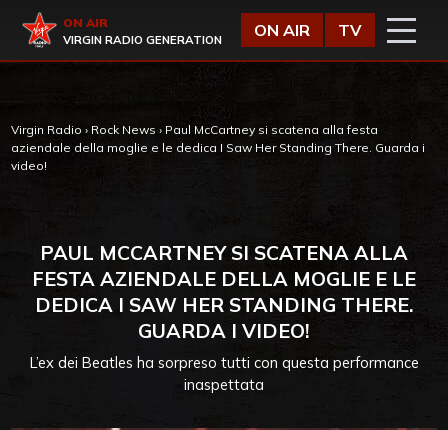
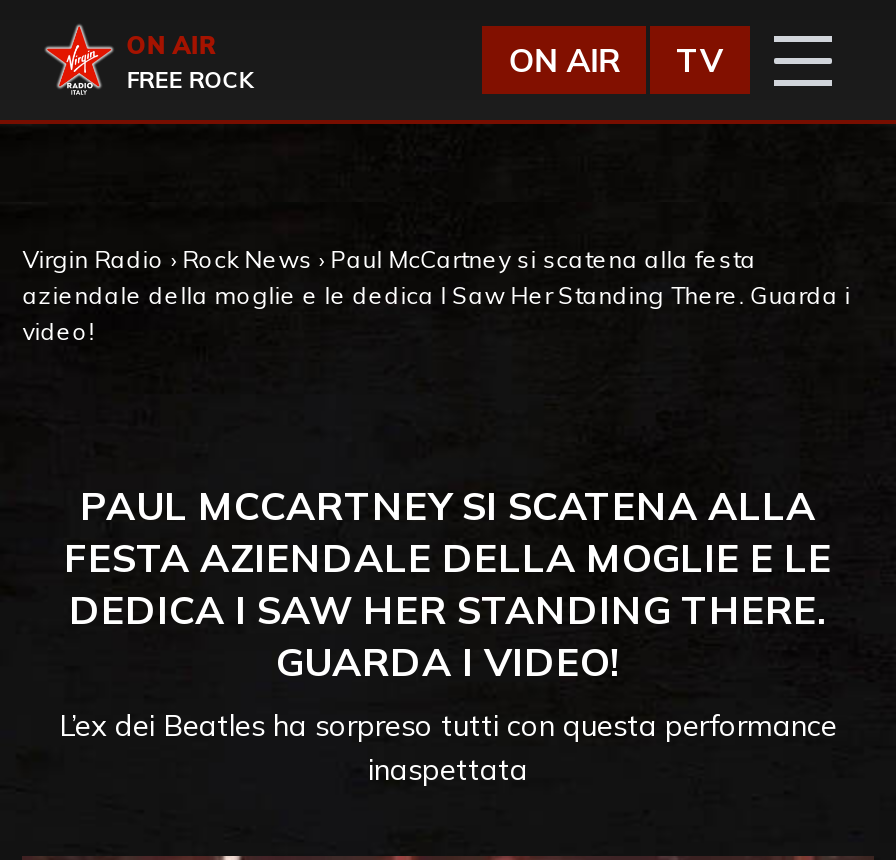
[63,33,222,47] VIRGIN RADIO GENERATION -> [126,66,252,94] FREE ROCK

